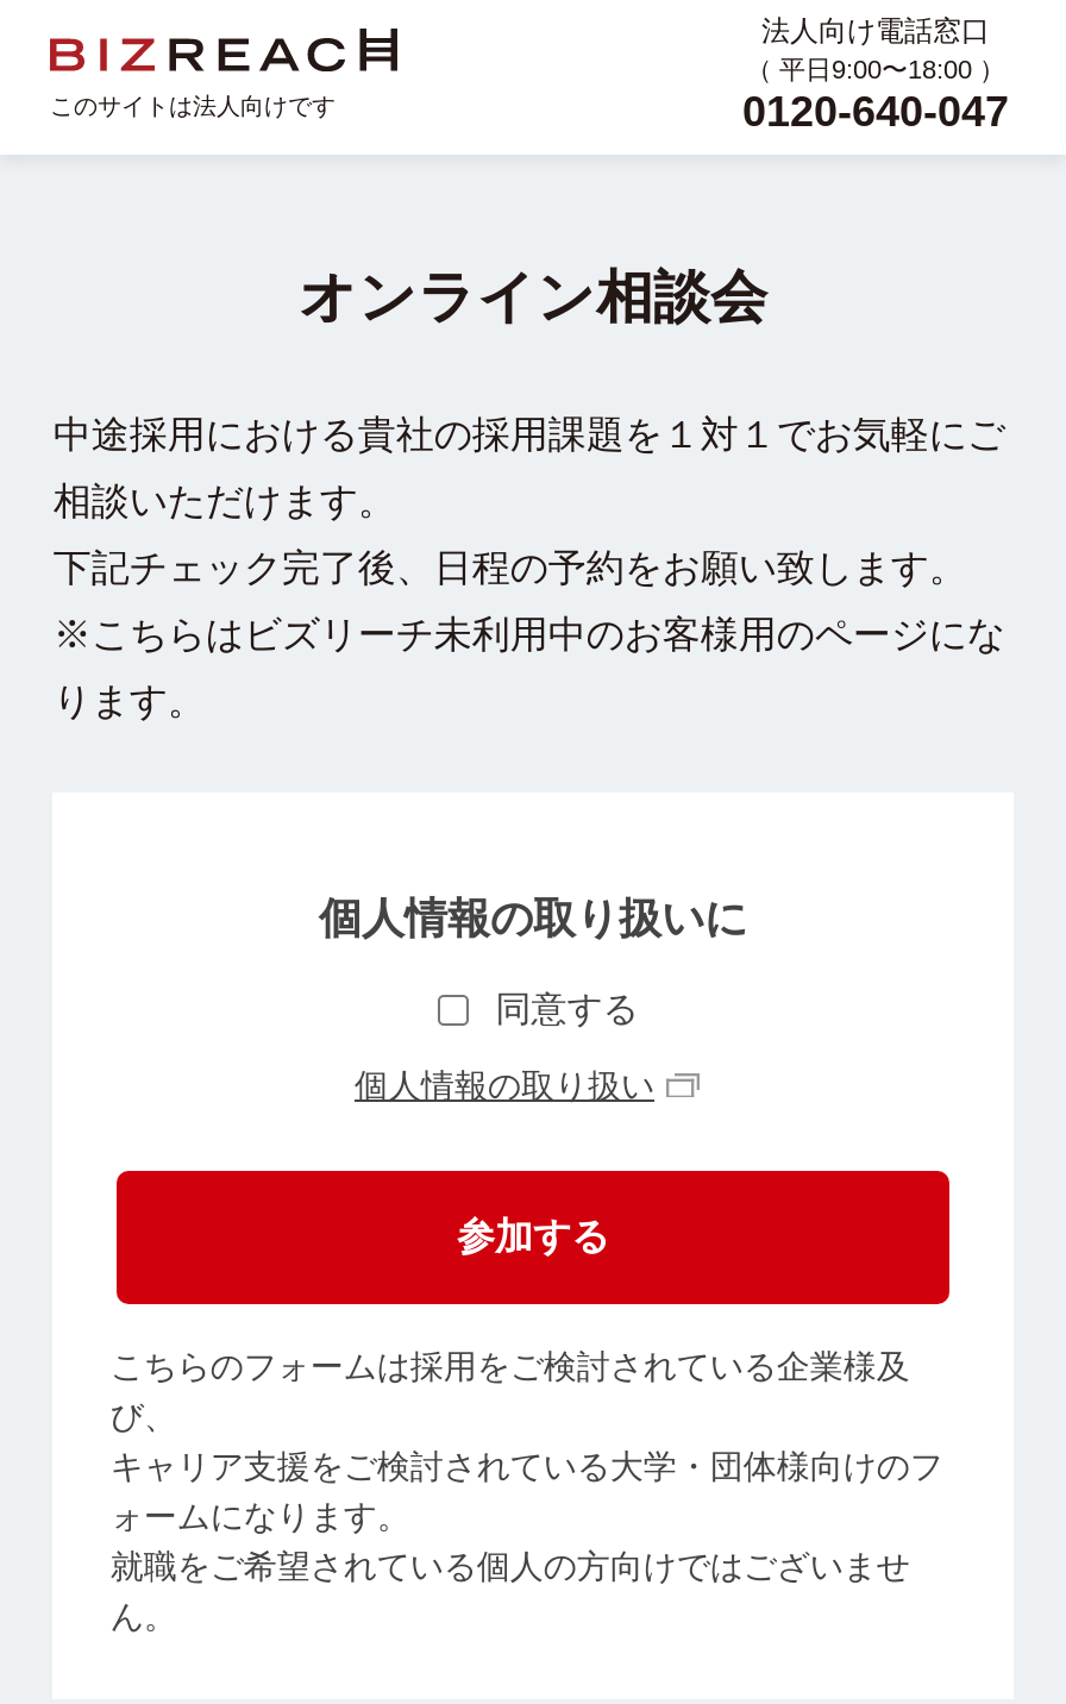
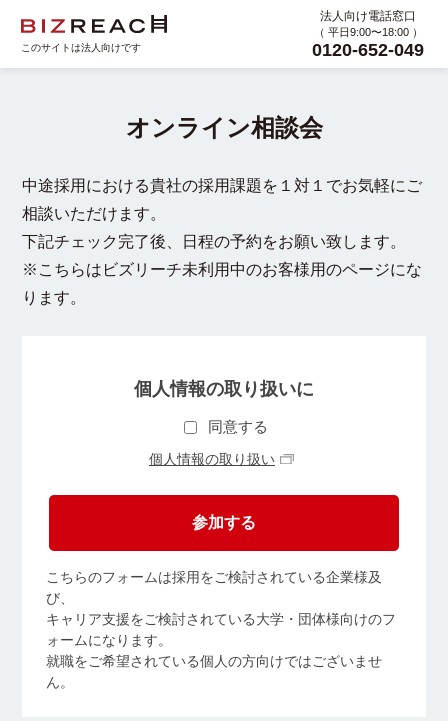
[742,88,1009,136] 0120-640-047 -> [312,40,424,60] 0120-652-049

